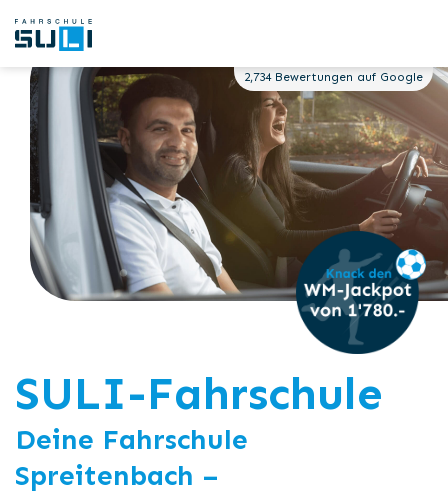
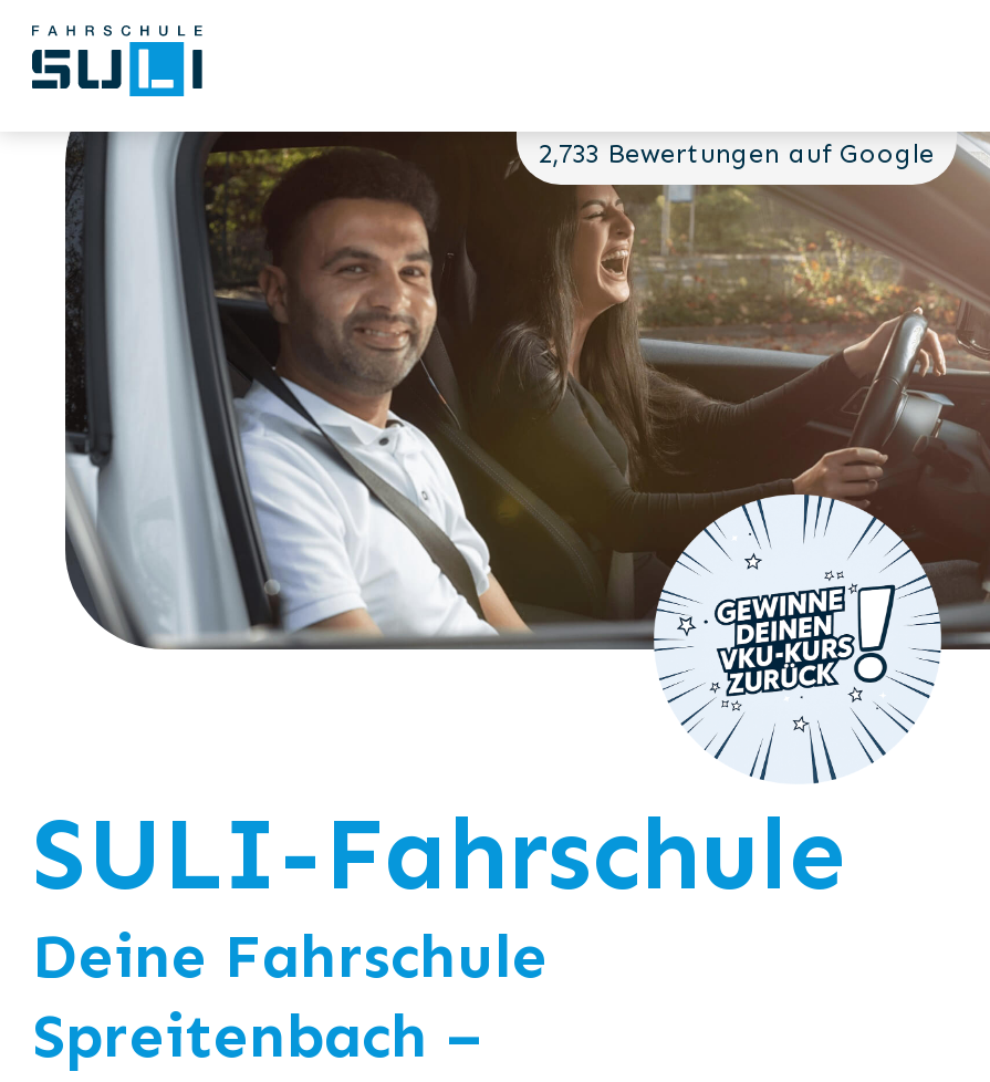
[244,70,423,84] 2,734 Bewertungen auf Google -> [539,138,935,169] 2,733 Bewertungen auf Google
[295,230,427,361] [image] -> [652,492,944,784] [image]

